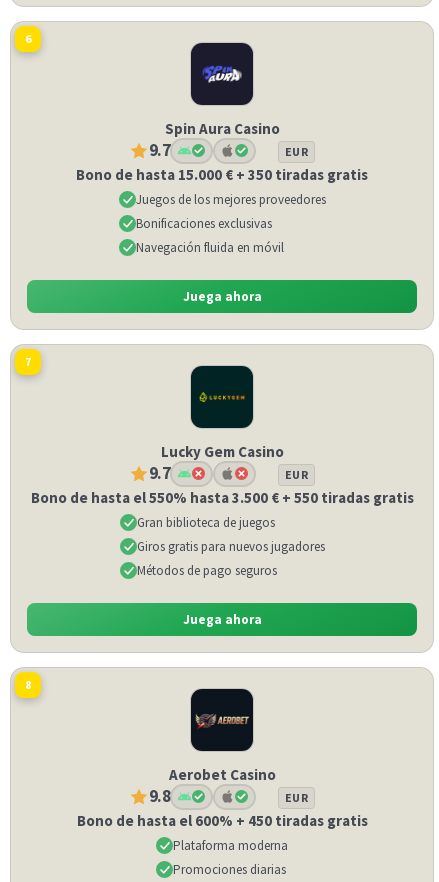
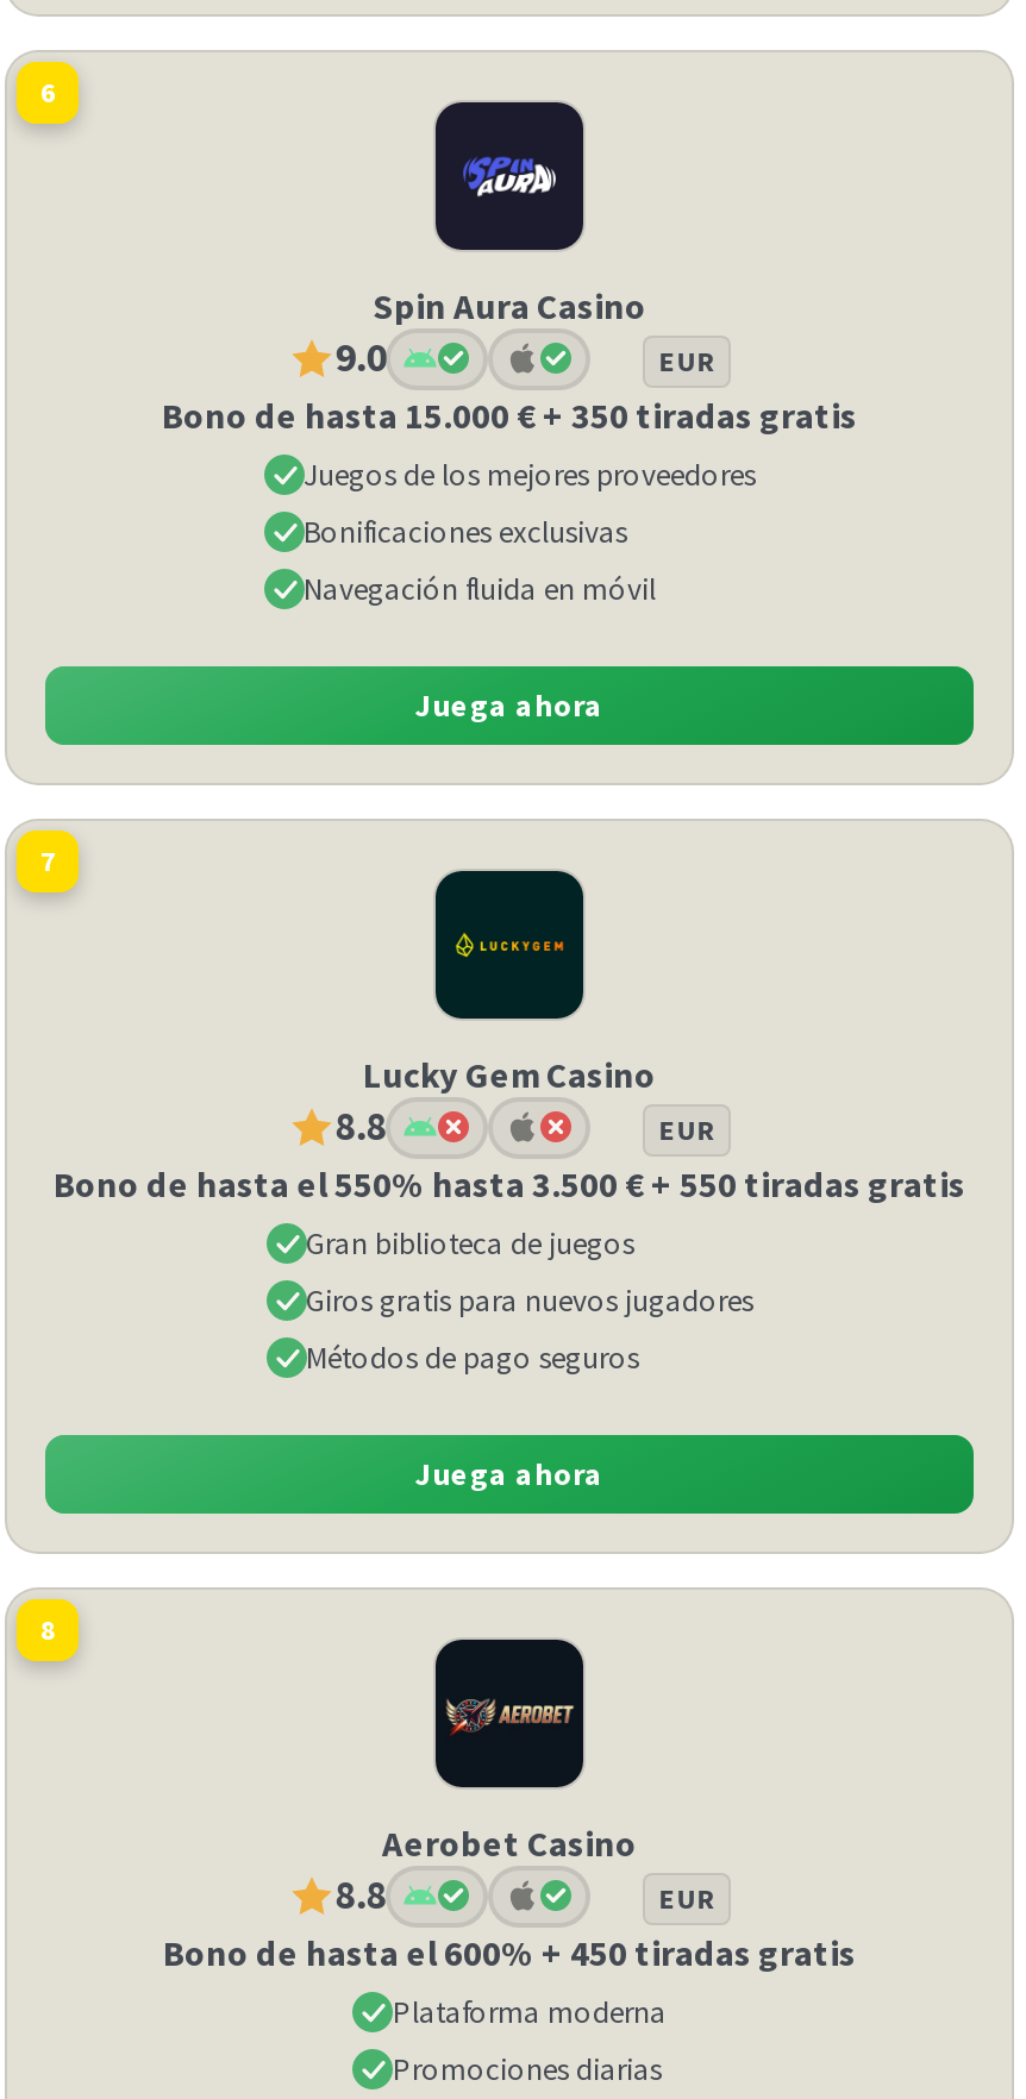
[149,139,170,161] 9.7 -> [335,332,386,384] 9.0
[149,462,170,484] 9.7 -> [335,1101,386,1153] 8.8
[149,785,170,807] 9.8 -> [335,1869,386,1922] 8.8

